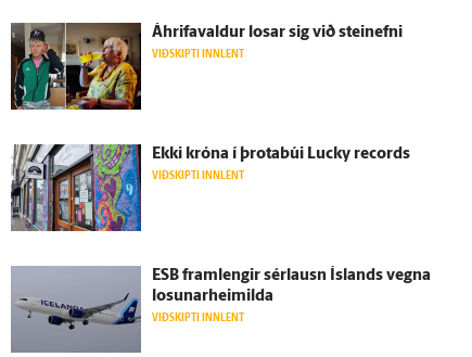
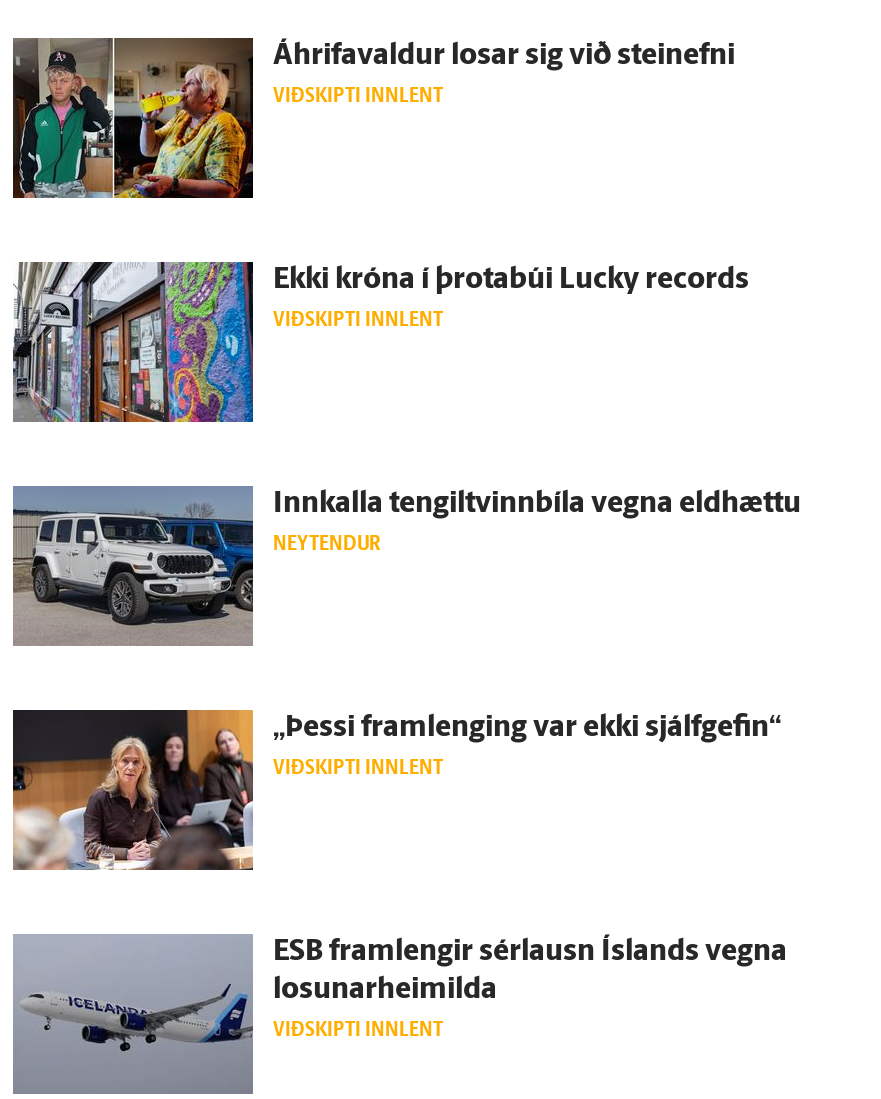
none -> [11,708,781,872] [image] | „Þessi framlenging var ekki sjálfgefin“ | VIÐSKIPTI INNLENT
none -> [13,488,801,640] [image] | Innkalla tengiltvinnbíla vegna eldhættu | NEYTENDUR

